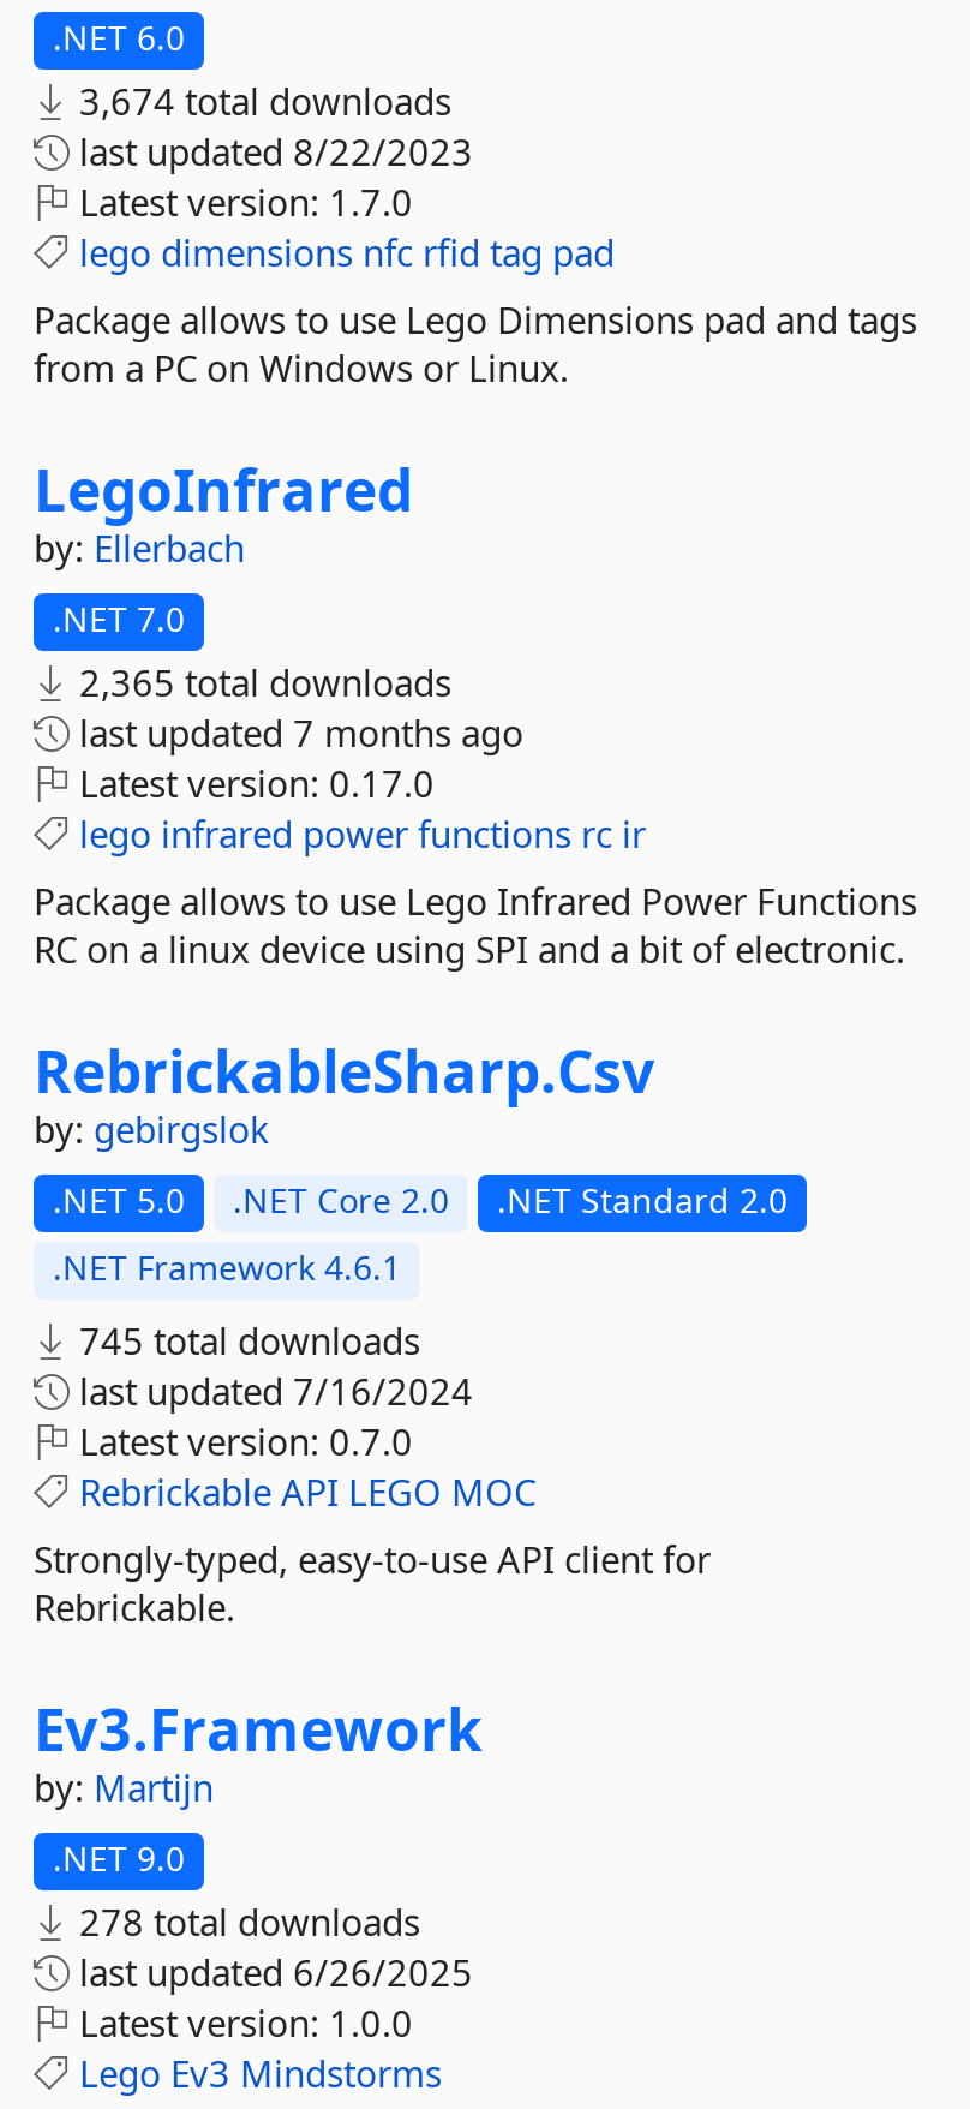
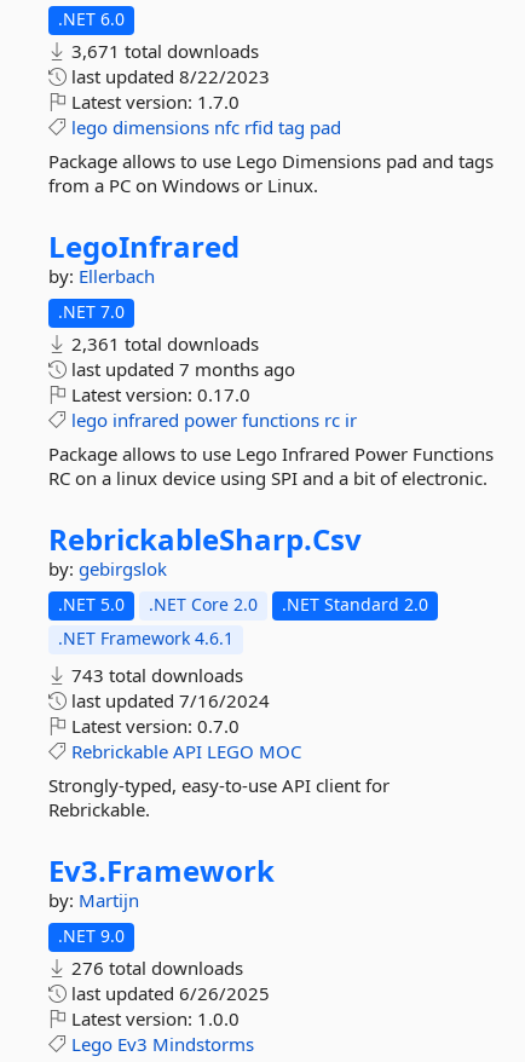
[70,77,451,125] 3,674 total downloads -> [67,39,259,63] 3,671 total downloads
[70,658,451,706] 2,365 total downloads -> [67,331,259,356] 2,361 total downloads
[70,1316,420,1364] 745 total downloads -> [67,663,243,687] 743 total downloads
[70,1898,420,1946] 278 total downloads -> [67,956,243,980] 276 total downloads

